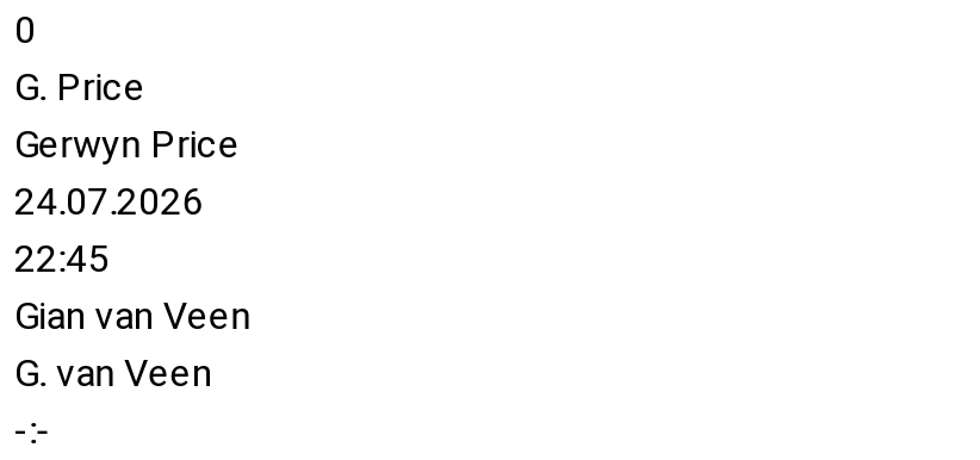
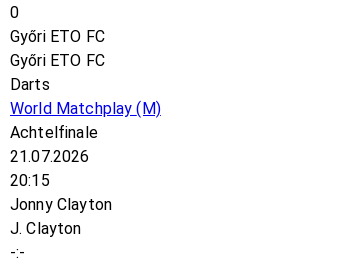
[14,64,250,396] G. Price | Gerwyn Price | 24.07.2026 | 22:45 | Gian van Veen | G. van Veen -> [10,27,161,238] Győri ETO FC | Győri ETO FC | Darts | World Matchplay (M) | Achtelfinale | 21.07.2026 | 20:15 | Jonny Clayton | J. Clayton

